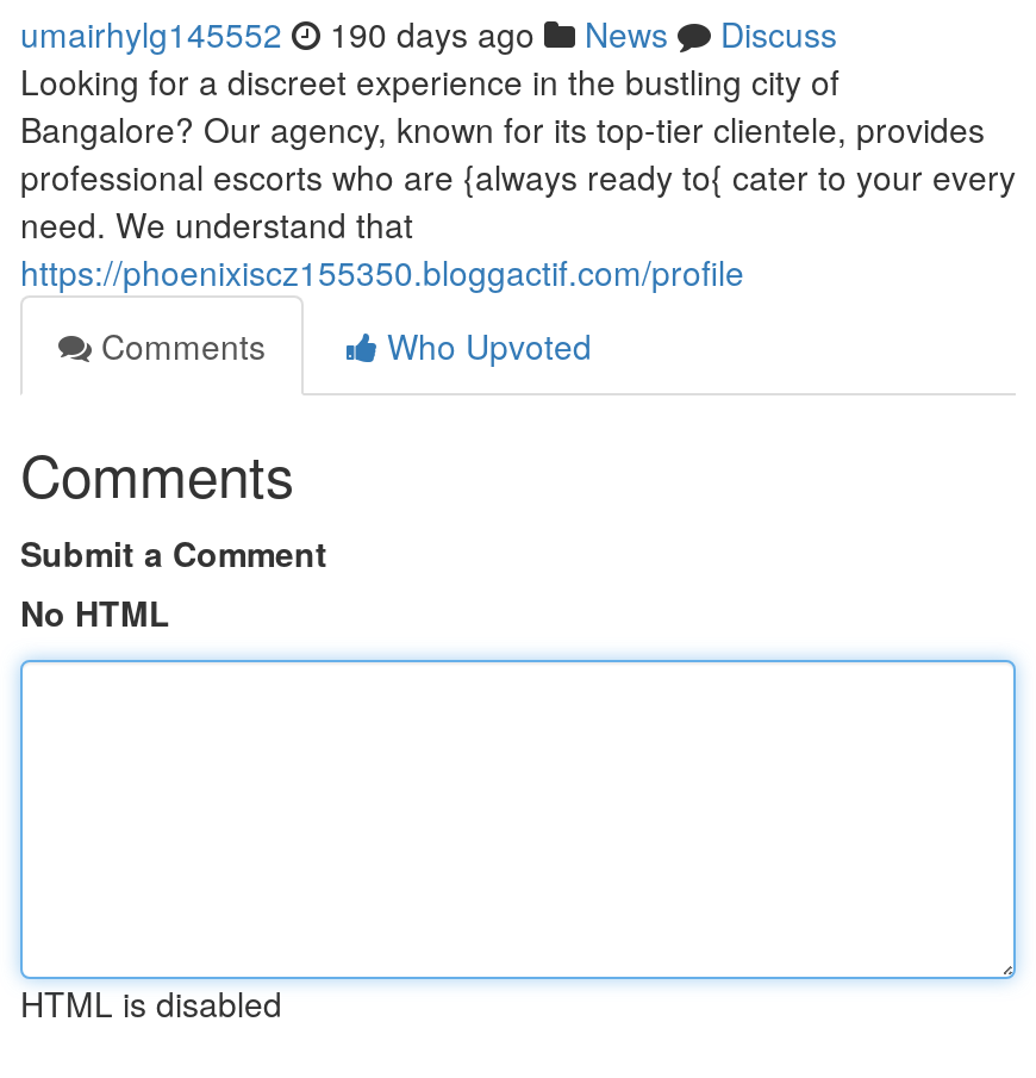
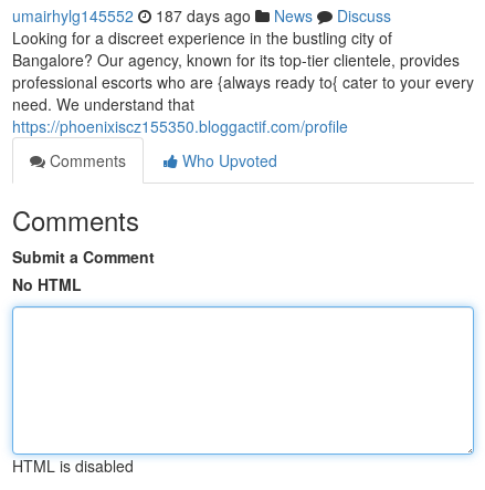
[20,10,837,57] umairhylg145552 190 days ago News Discuss -> [12,4,391,27] umairhylg145552 187 days ago News Discuss

